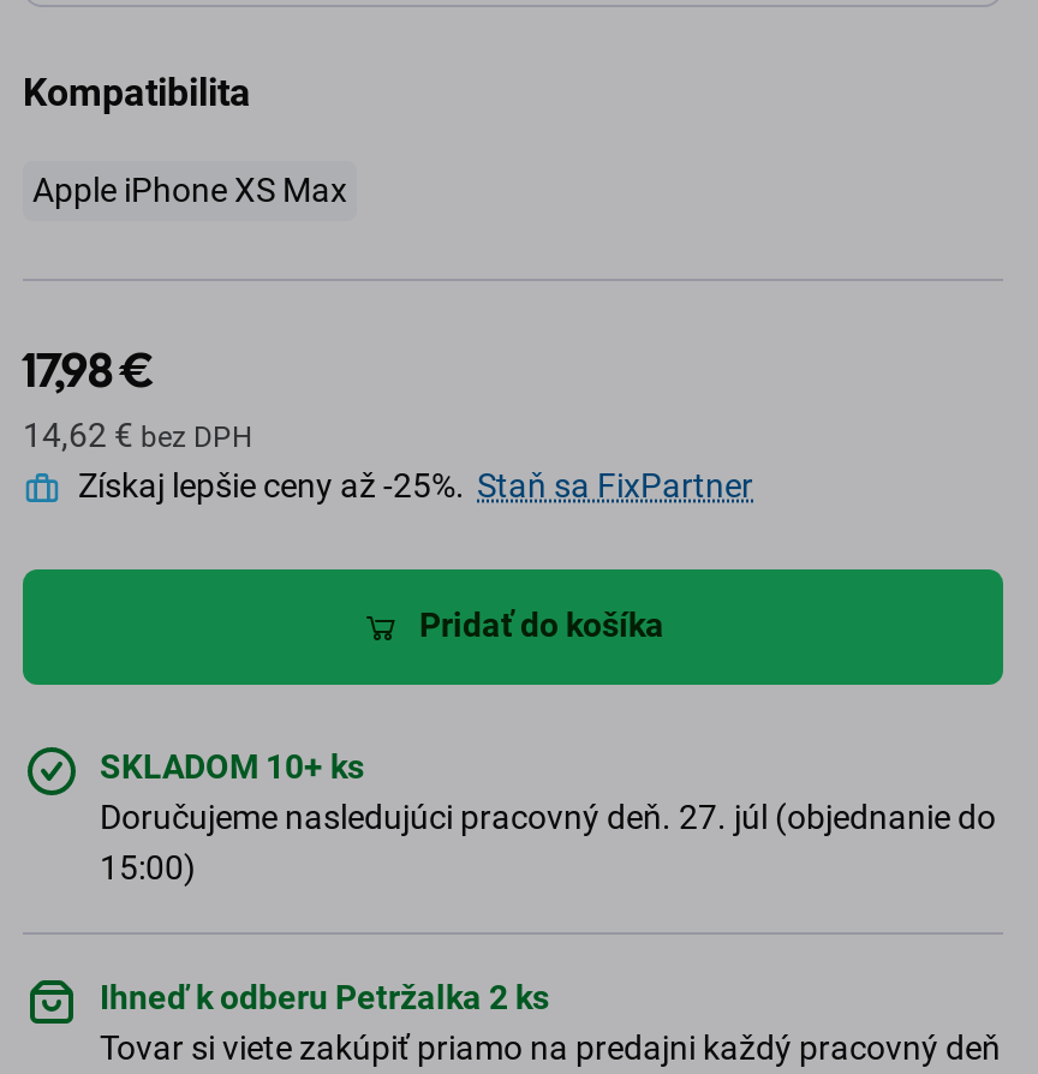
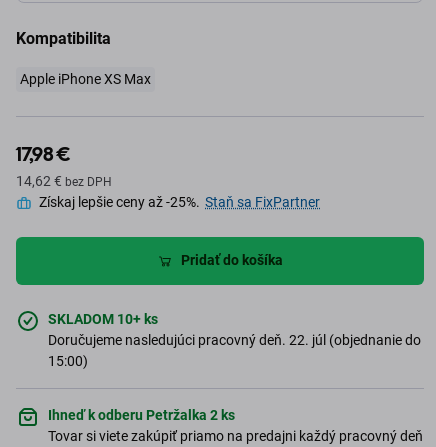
[100,797,996,836] Doručujeme nasledujúci pracovný deň. 27. júl (objednanie do -> [48,332,421,348] Doručujeme nasledujúci pracovný deň. 22. júl (objednanie do

